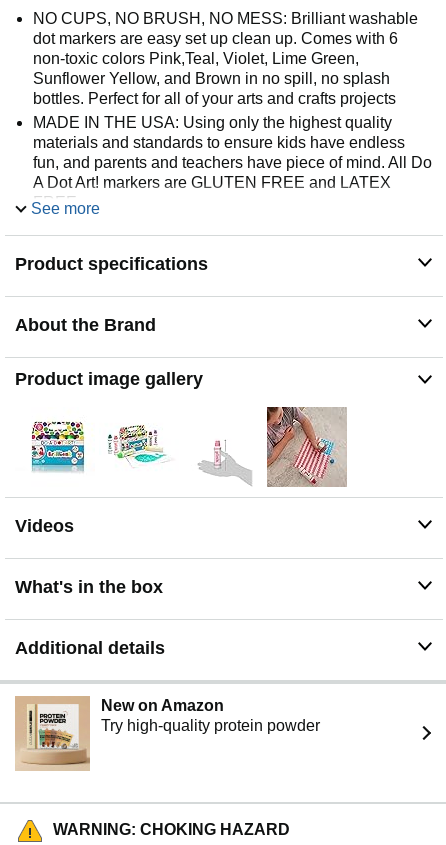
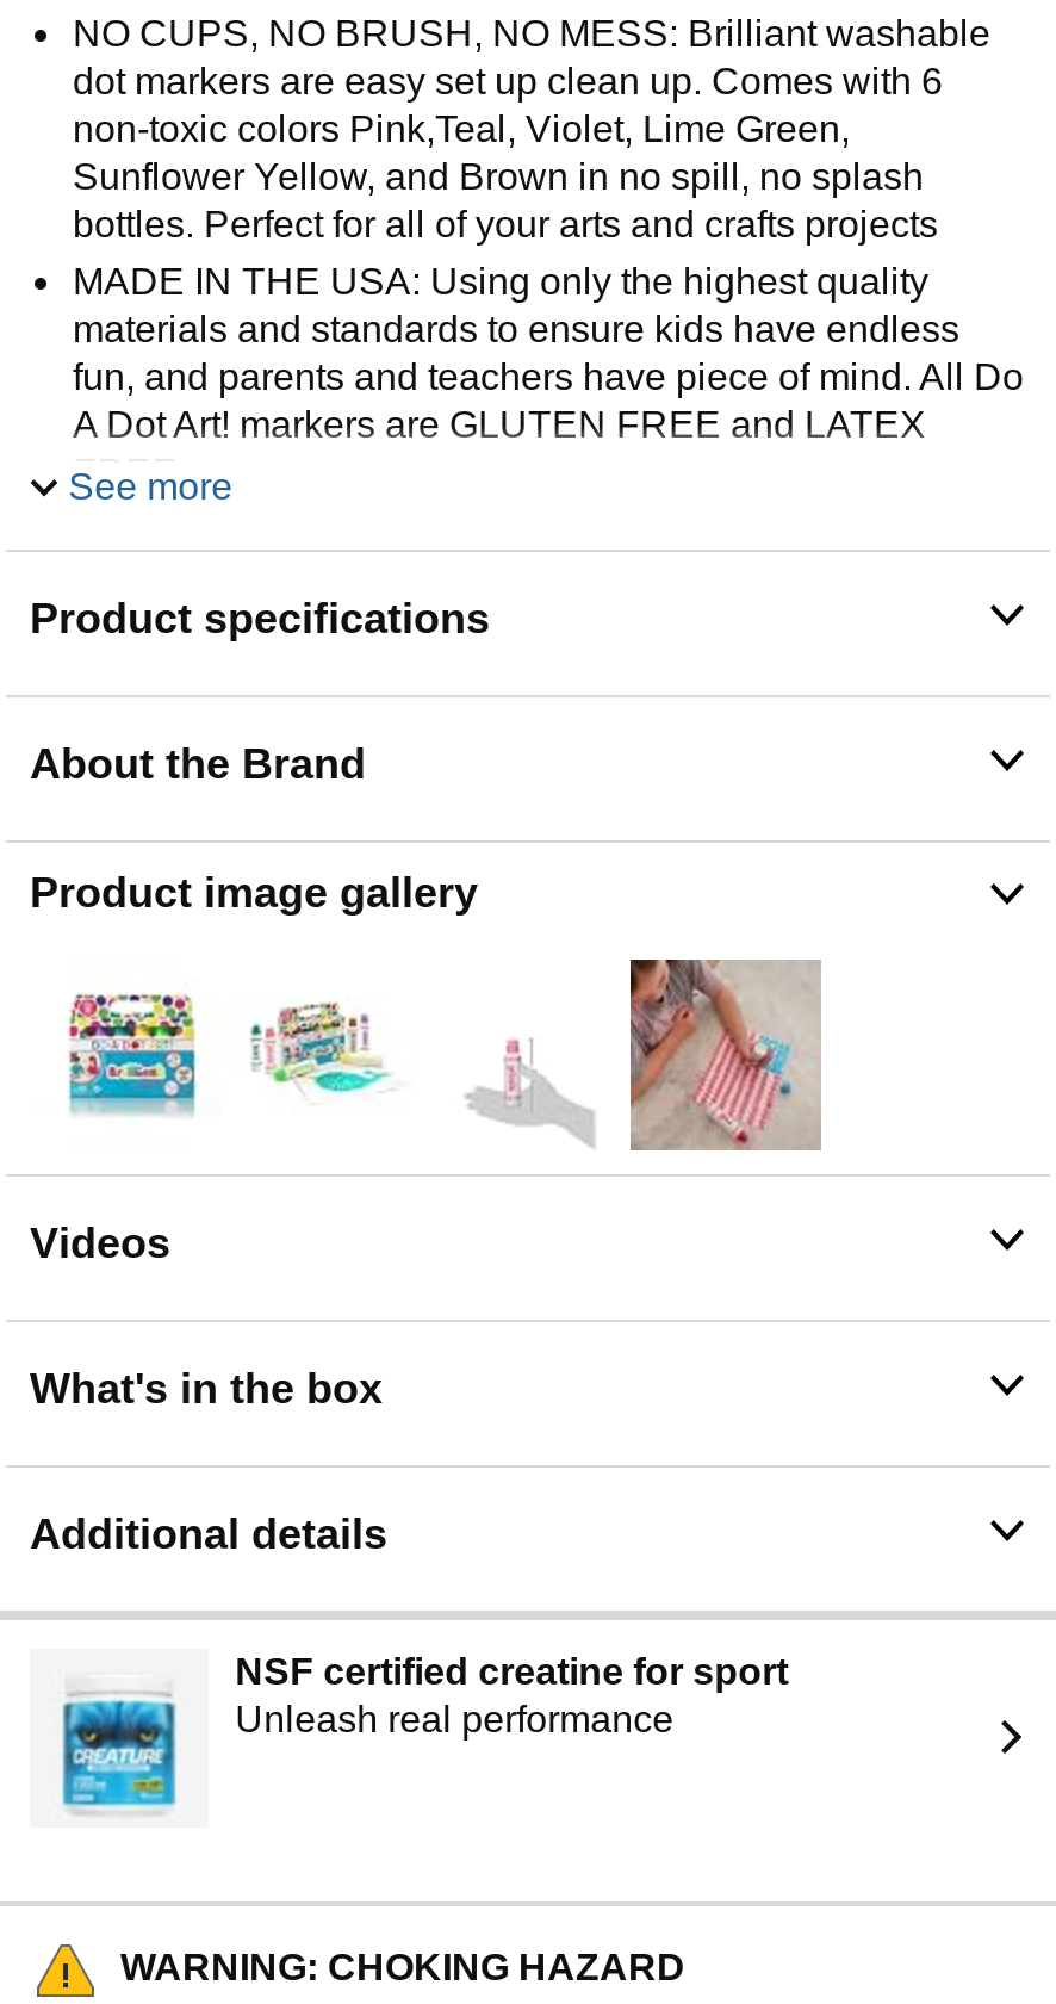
[14,695,320,771] [image] | New on Amazon | Try high-quality protein powder -> [30,1649,788,1825] [image] | NSF certified creatine for sport | Unleash real performance

